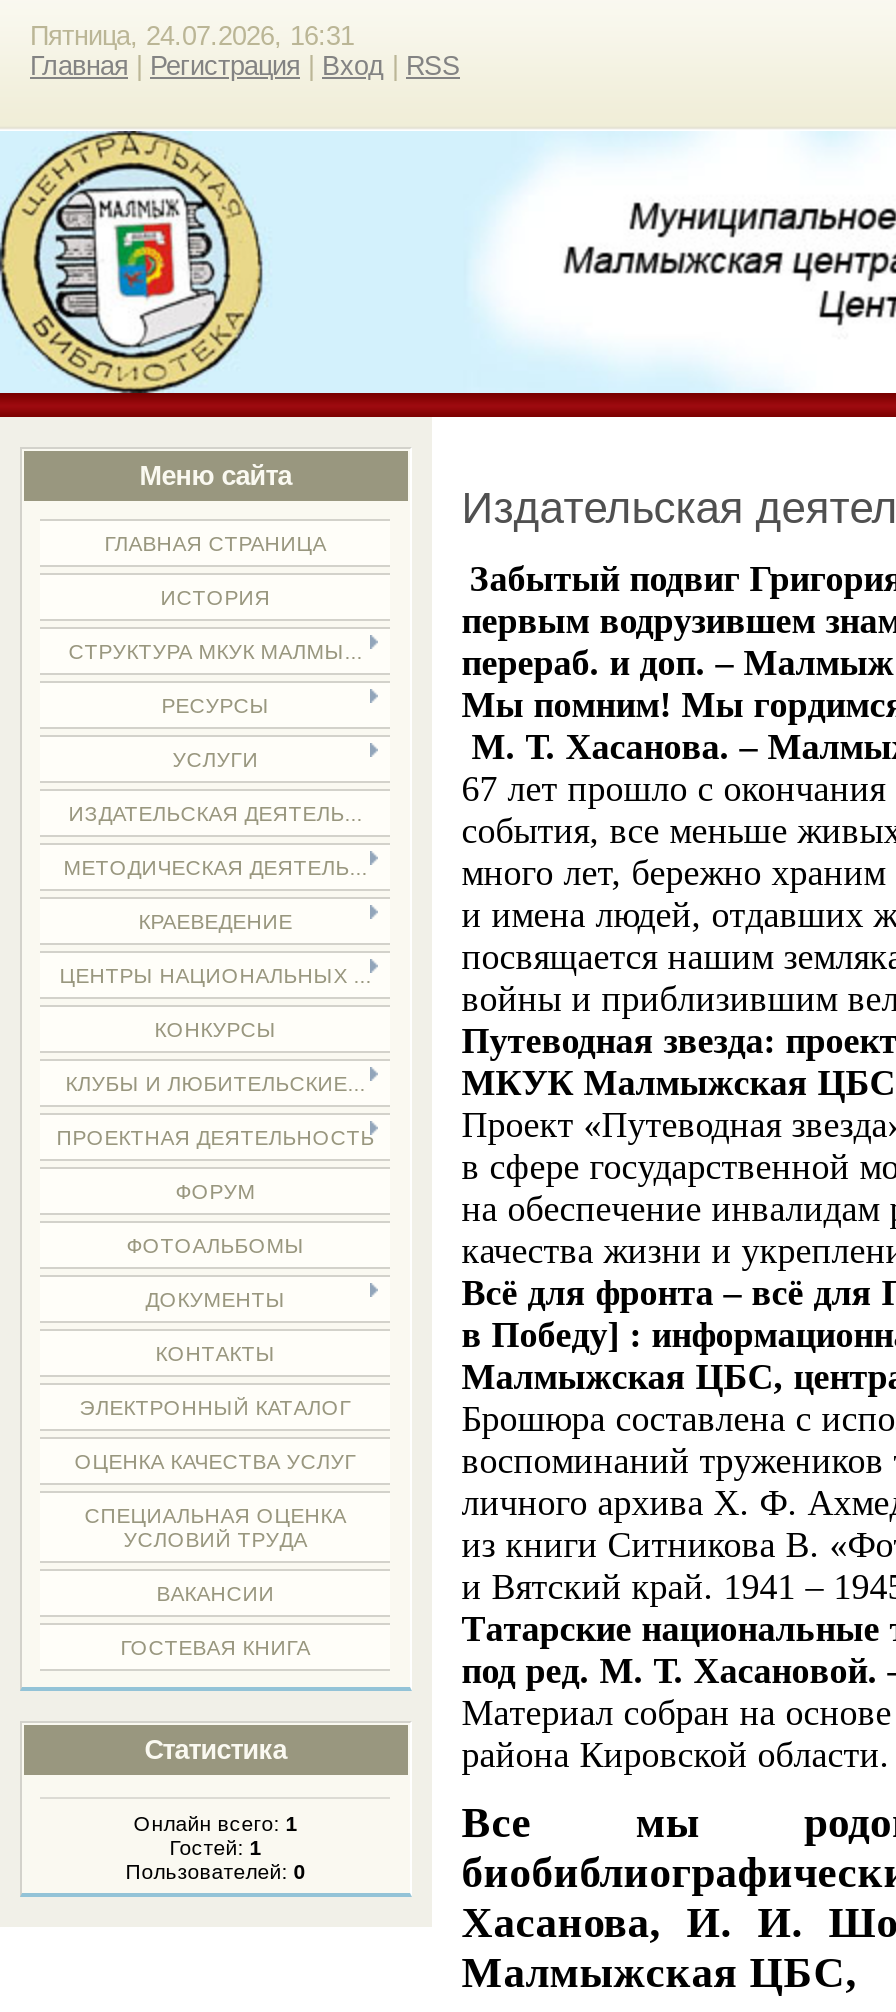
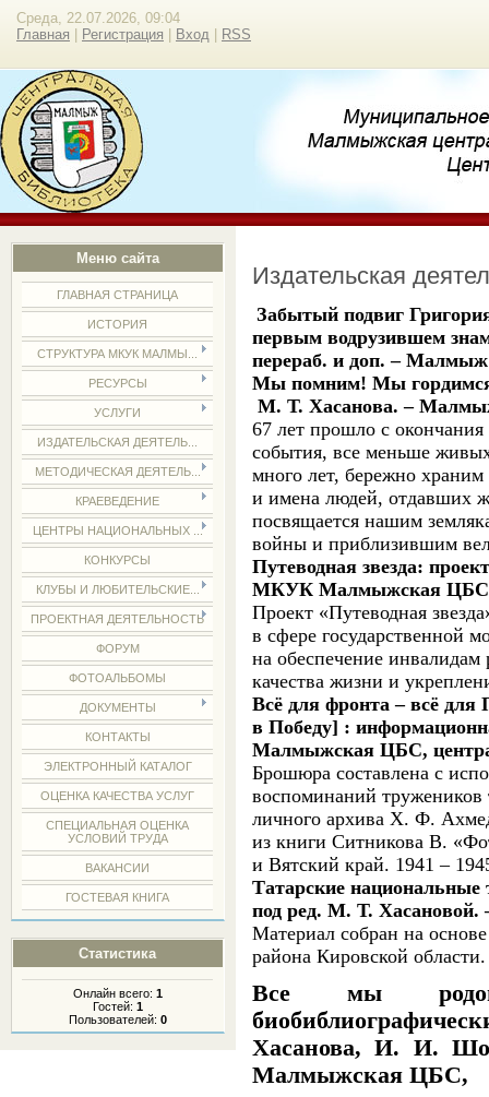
[30,21,354,51] Пятница, 24.07.2026, 16:31 -> [16,10,180,26] Среда, 22.07.2026, 09:04

